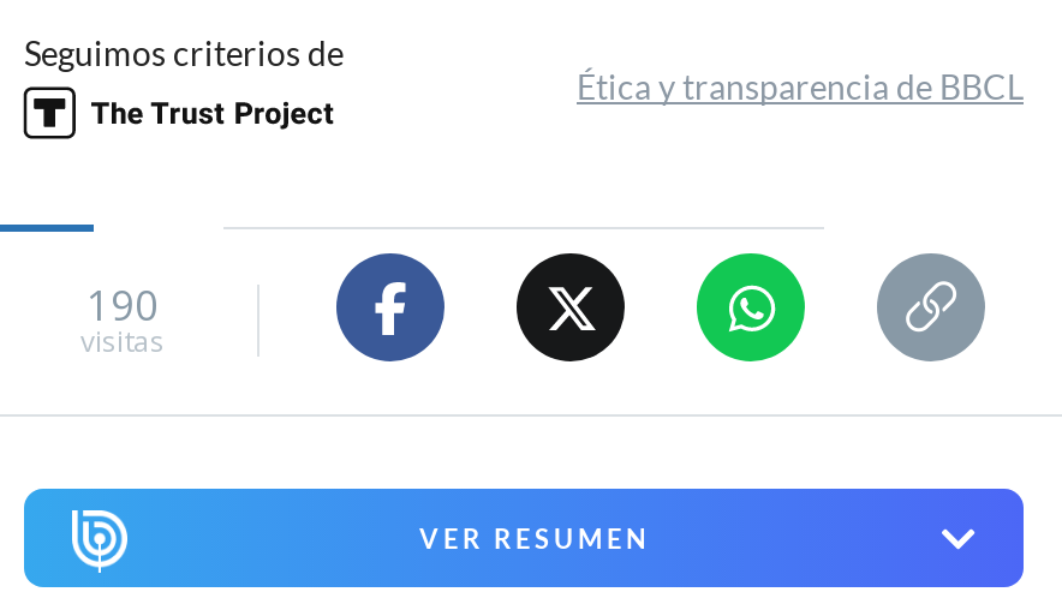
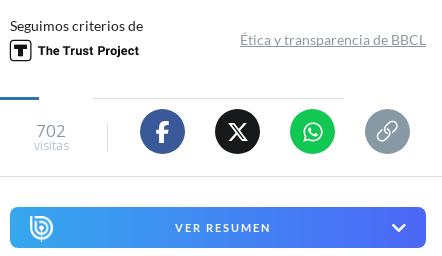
[86,277,159,332] 190 -> [36,119,66,142] 702

